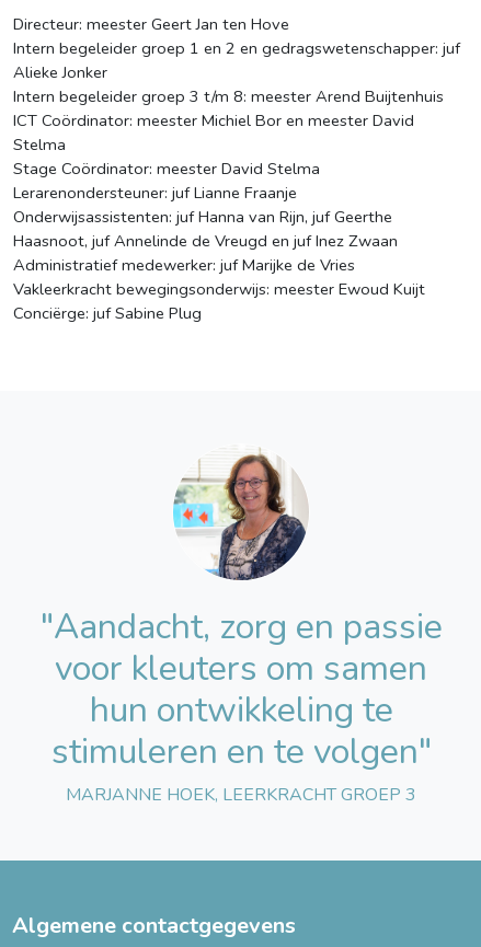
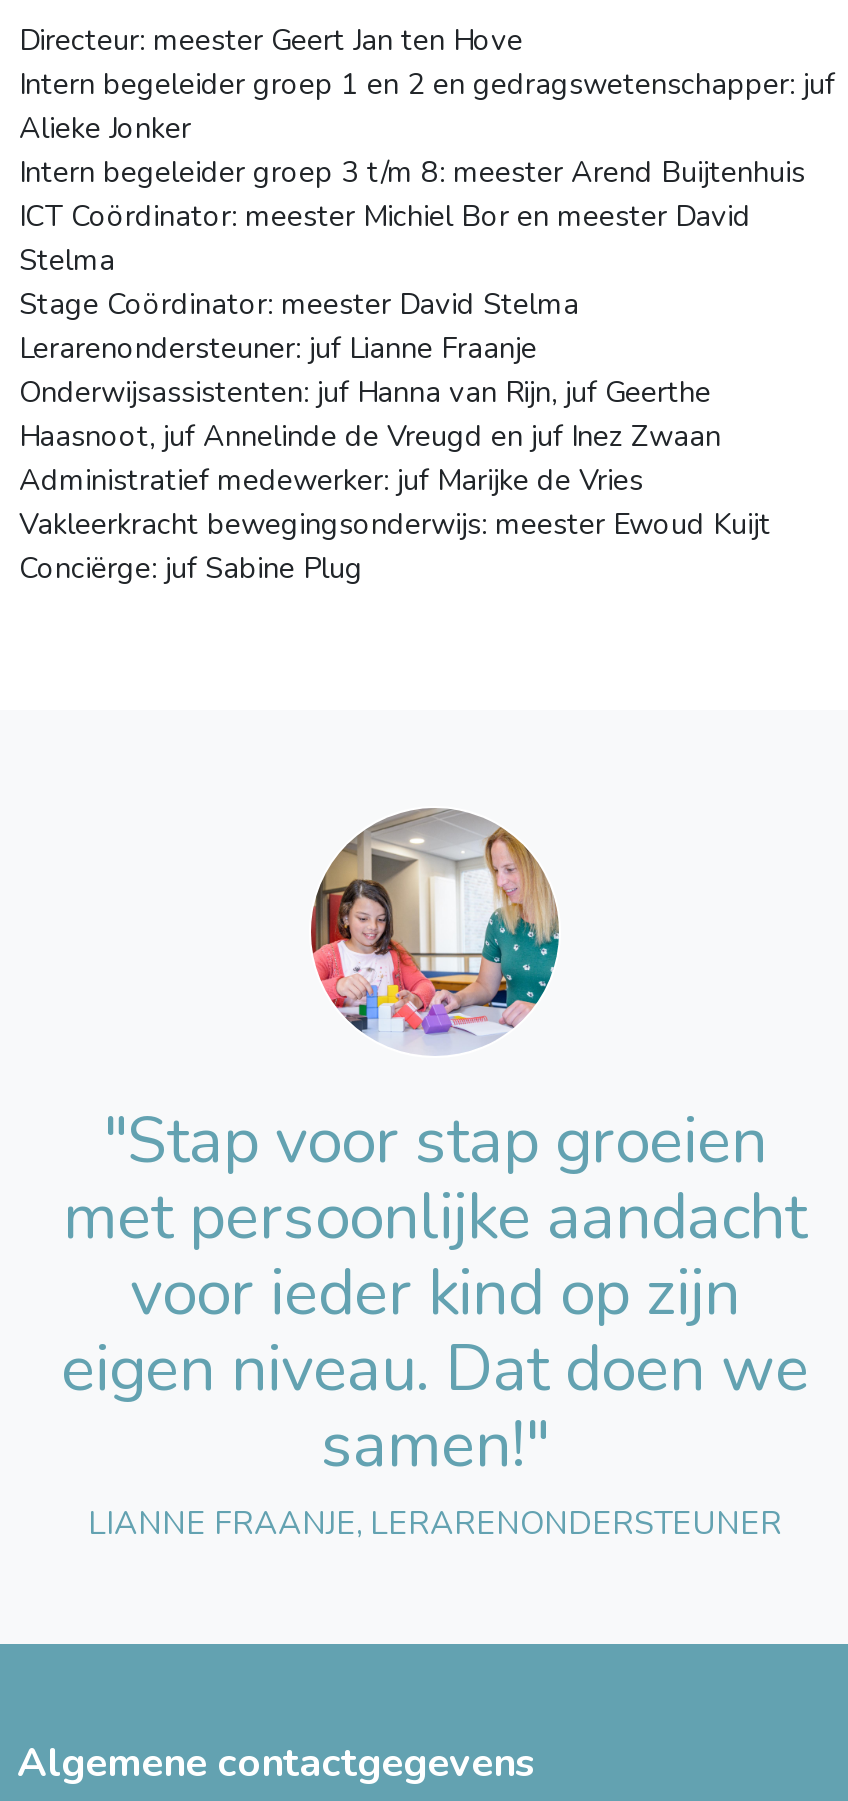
[172,444,309,553] [image] -> [309,806,561,1056] [image]
[40,603,442,807] "Aandacht, zorg en passie | voor kleuters om samen | hun ontwikkeling te | stimuleren en te volgen" | MARJANNE HOEK, LEERKRACHT GROEP 3 -> [61,1098,809,1546] "Stap voor stap groeien | met persoonlijke aandacht | voor ieder kind op zijn | eigen niveau. Dat doen we | samen!" | LIANNE FRAANJE, LERARENONDERSTEUNER

